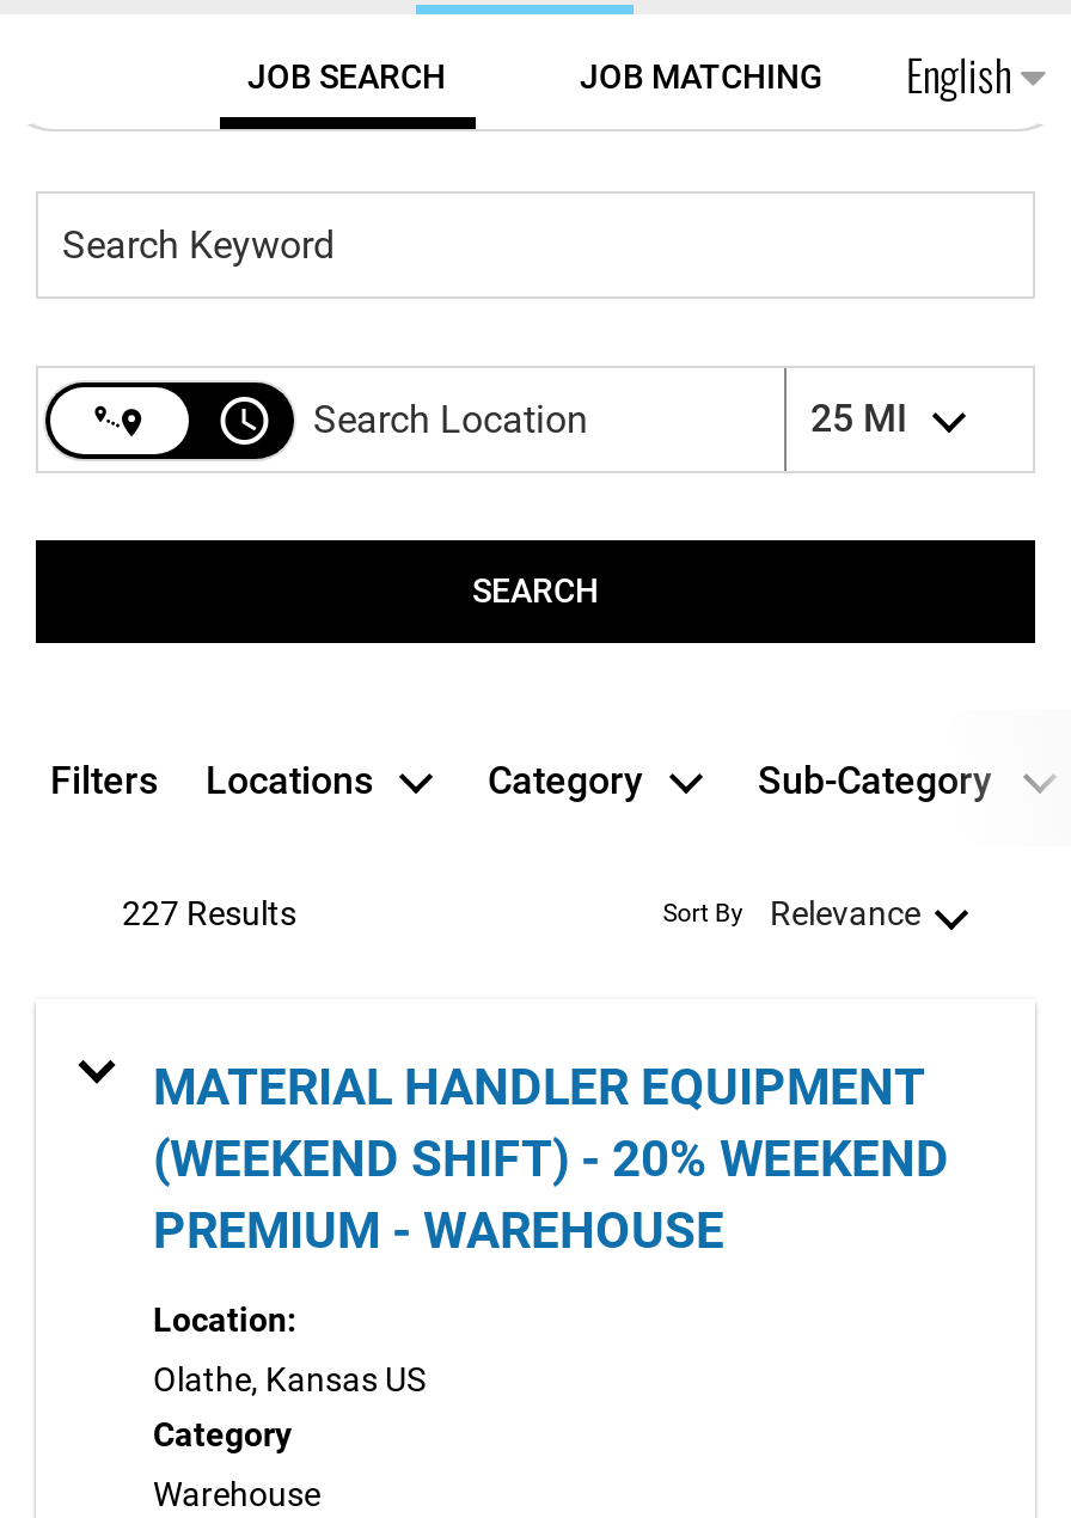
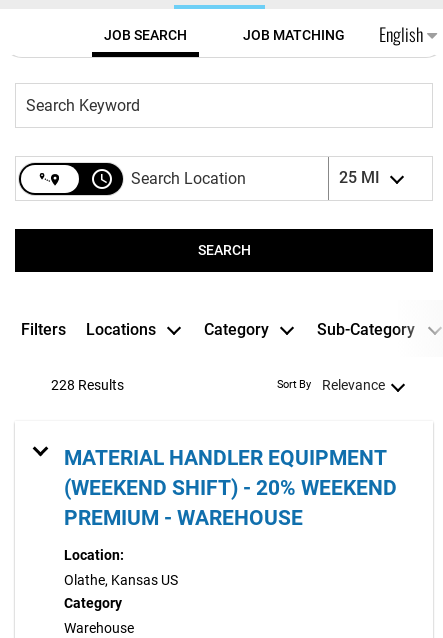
[122,893,296,931] 227 Results -> [51,376,124,392] 228 Results

